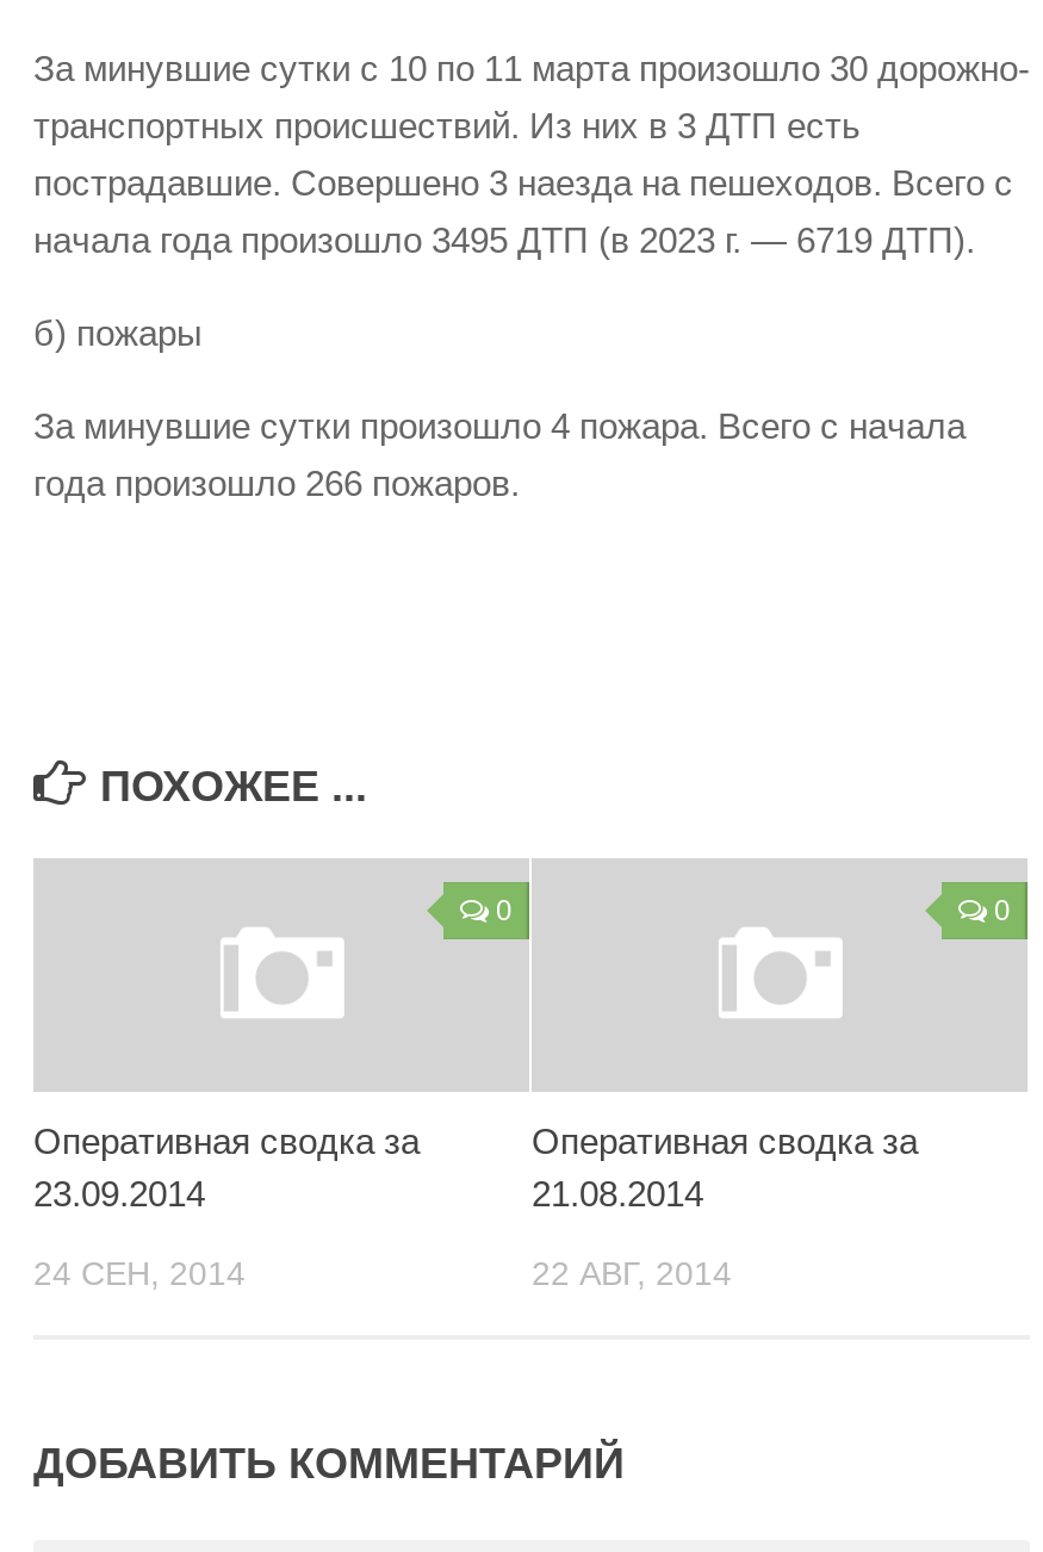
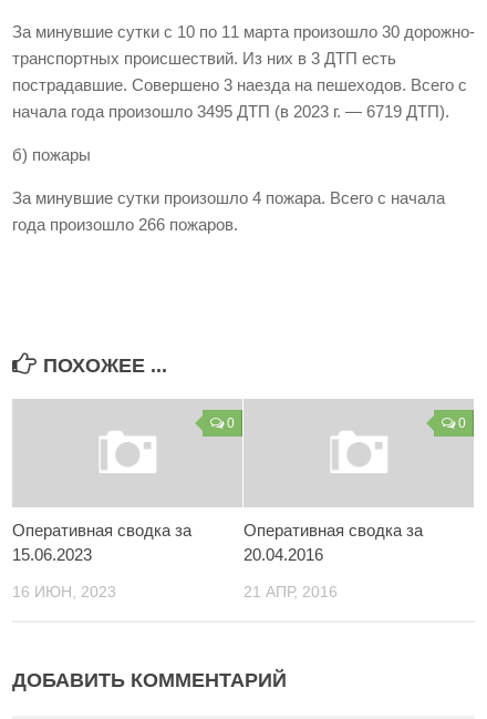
[33,1173,205,1213] 23.09.2014 -> [12,545,92,564] 15.06.2023
[532,1173,703,1213] 21.08.2014 -> [244,545,323,564] 20.04.2016
[33,1254,246,1292] 24 СЕН, 2014 -> [12,583,116,600] 16 ИЮН, 2023
[532,1254,732,1292] 22 АВГ, 2014 -> [244,583,338,600] 21 АПР, 2016

